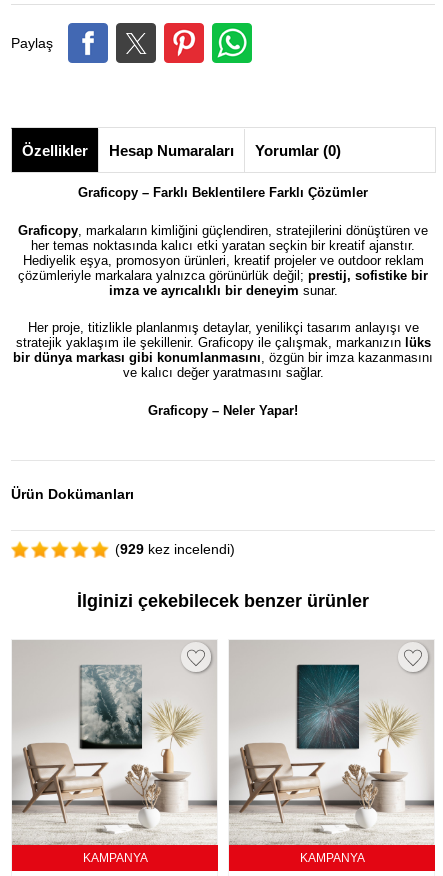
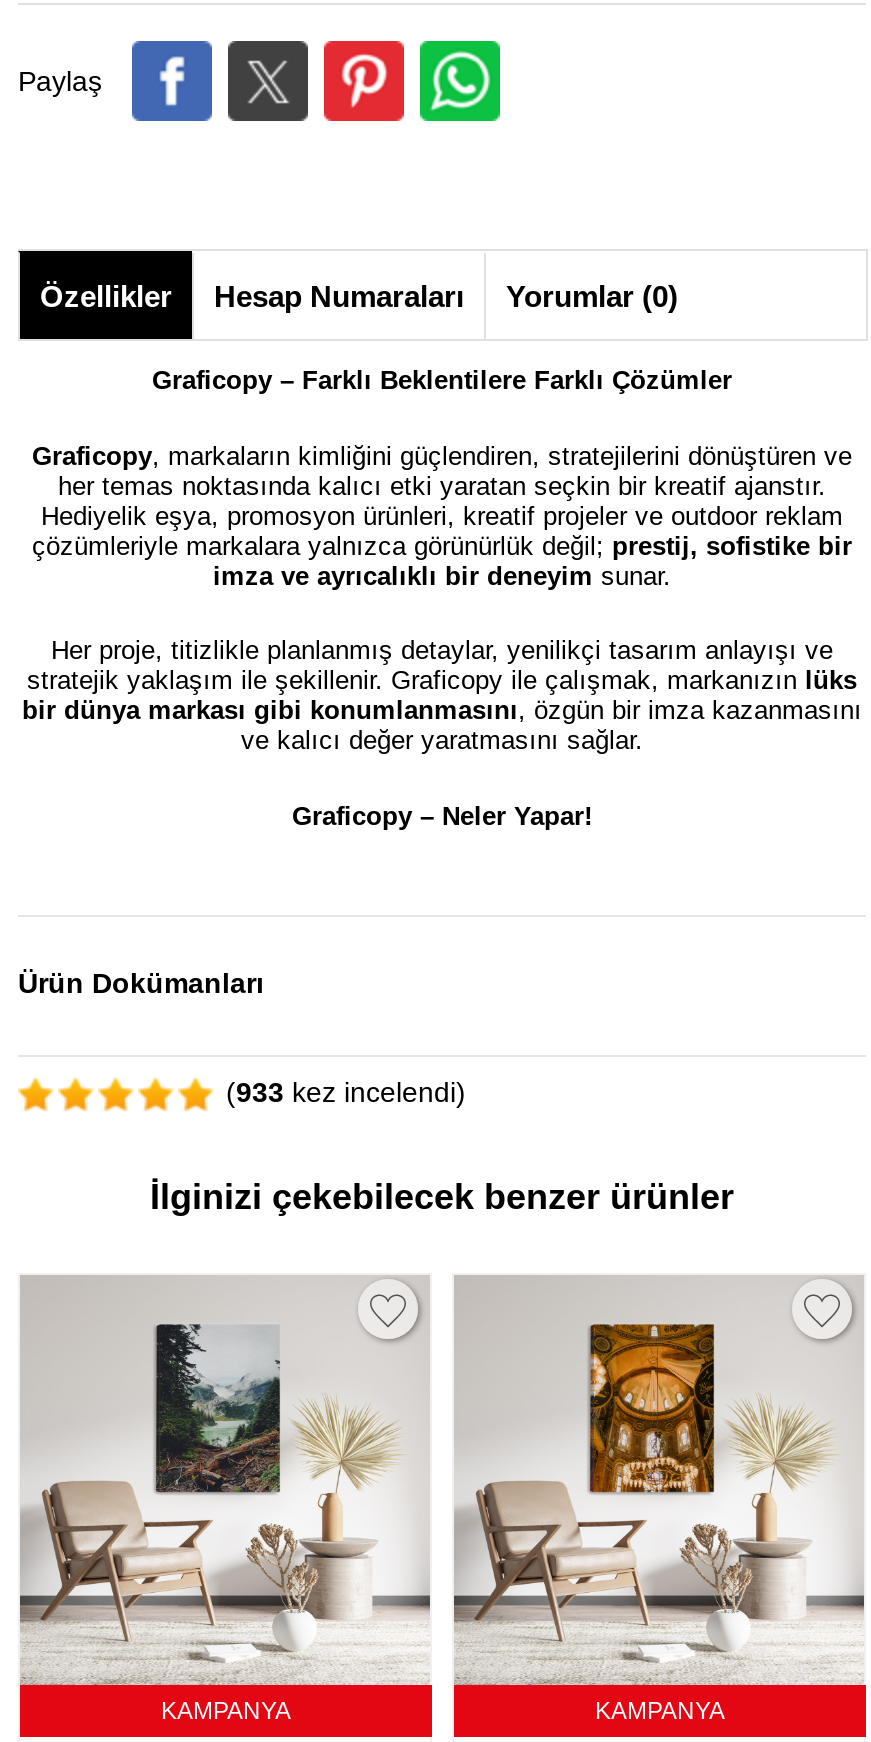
[111,541,235,557] (929 kez incelendi) -> [218,1076,466,1108] (933 kez incelendi)
[80,665,142,749] [image] -> [156,1325,280,1493] [image]
[297,664,359,749] [image] -> [590,1323,714,1493] [image]

